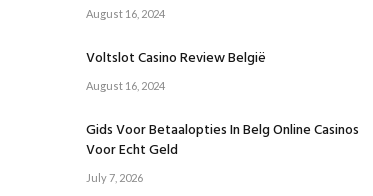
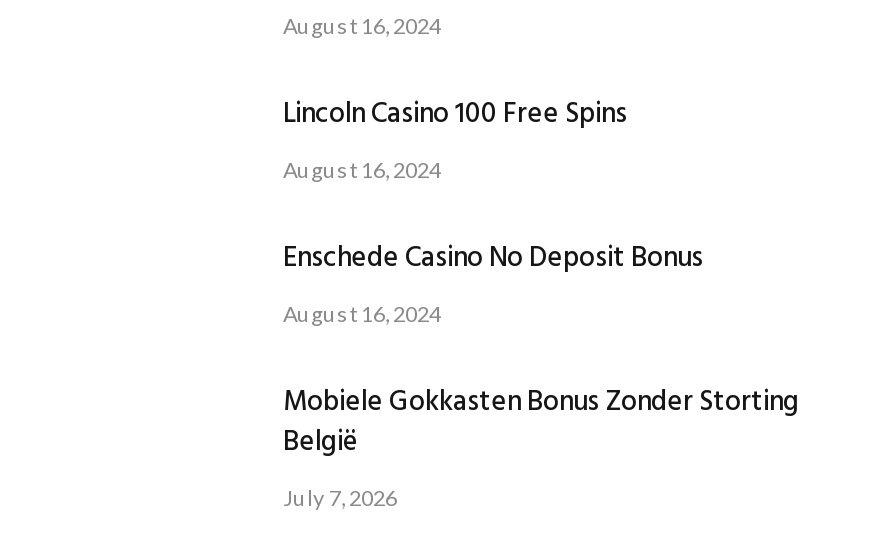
[86,47,266,70] Voltslot Casino Review België -> [283,91,627,137] Lincoln Casino 100 Free Spins
[86,119,359,162] Gids Voor Betaalopties In Belg Online Casinos | Voor Echt Geld -> [283,235,799,465] Enschede Casino No Deposit Bonus | August 16, 2024 | Mobiele Gokkasten Bonus Zonder Storting | België

